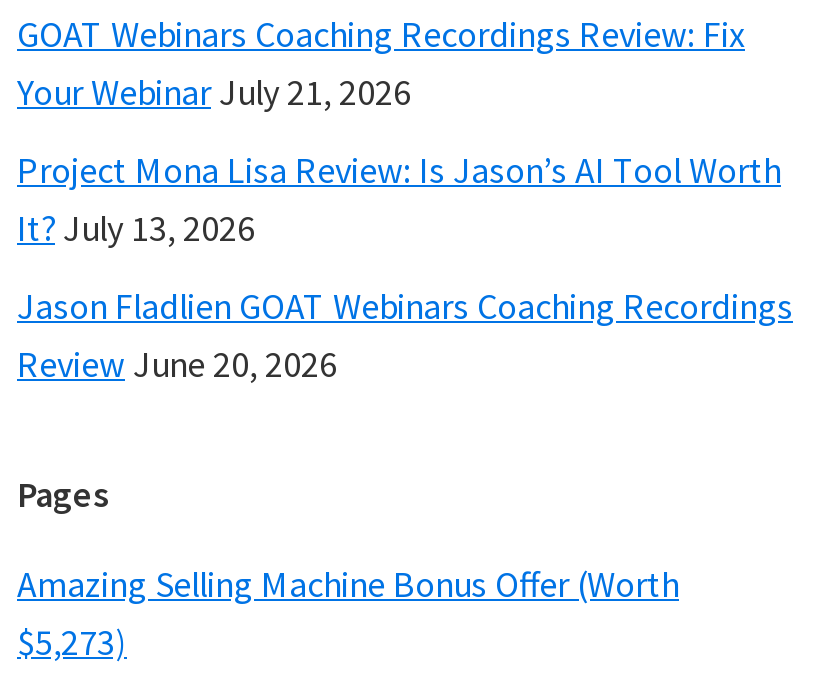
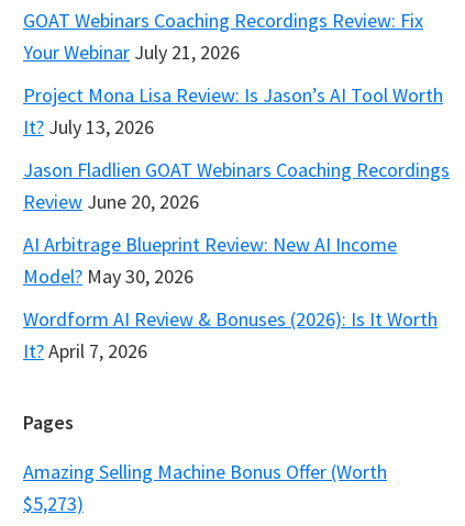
none -> [23,232,438,363] AI Arbitrage Blueprint Review: New AI Income | Model? May 30, 2026 | Wordform AI Review & Bonuses (2026): Is It Worth | It? April 7, 2026

